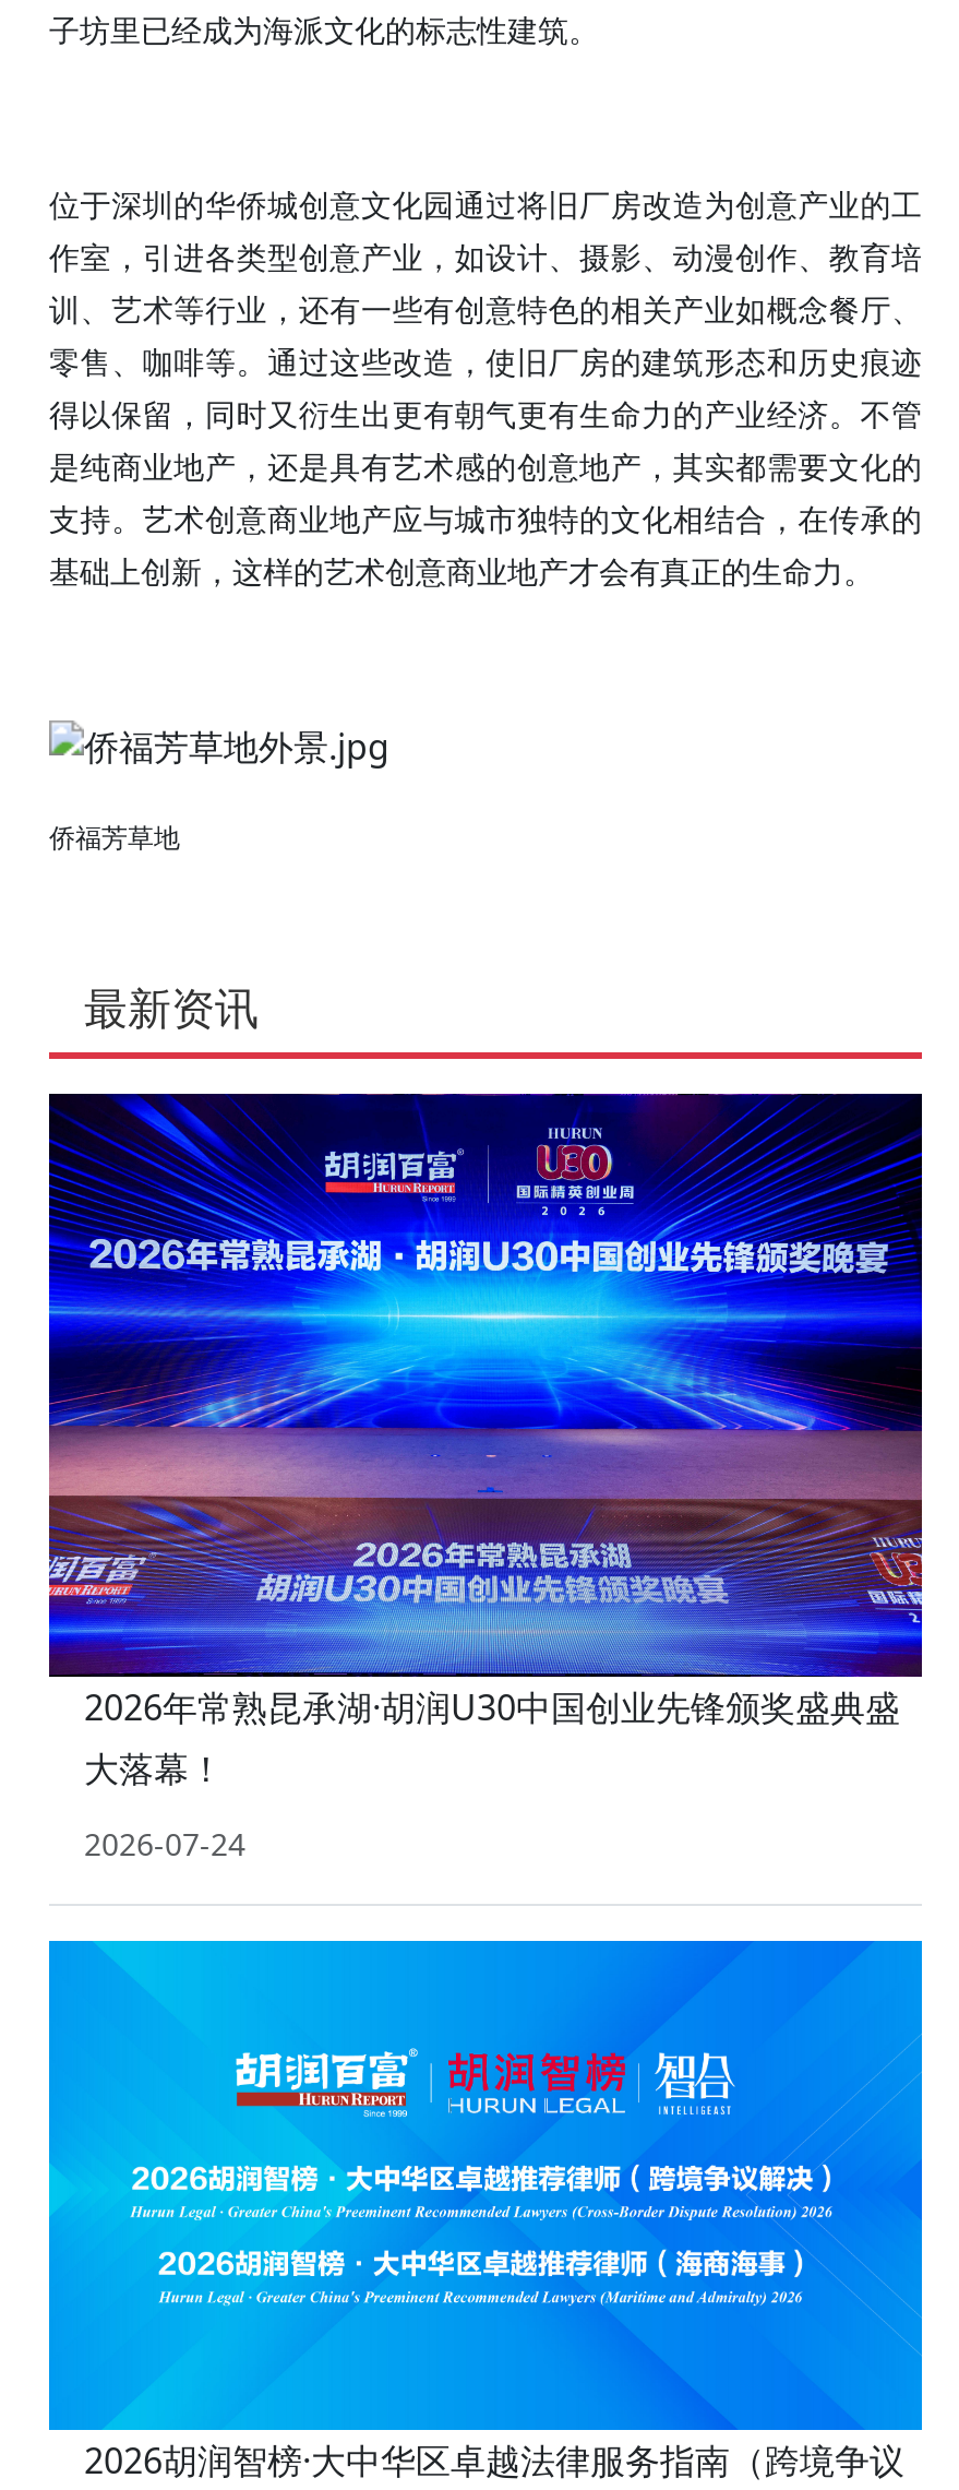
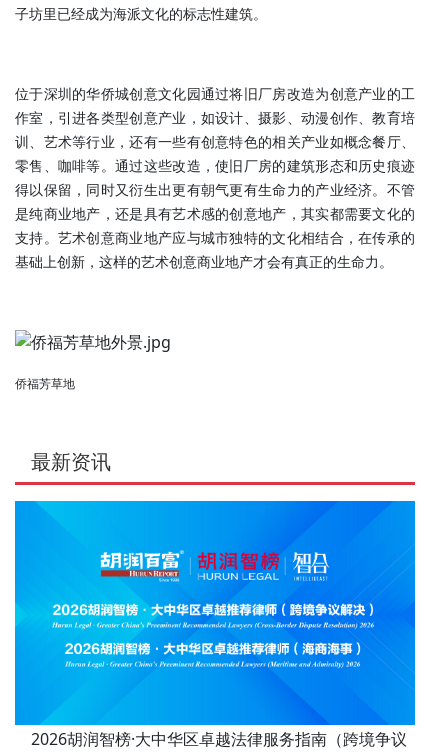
[47,1092,924,1864] [image] | 2026年常熟昆承湖·胡润U30中国创业先锋颁奖盛典盛 | 大落幕！ | 2026-07-24 -> none

